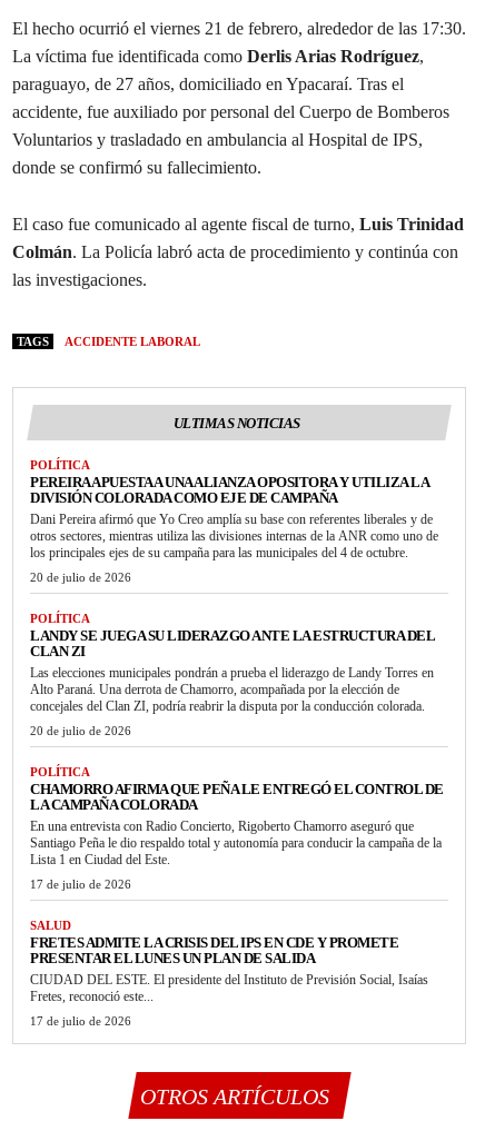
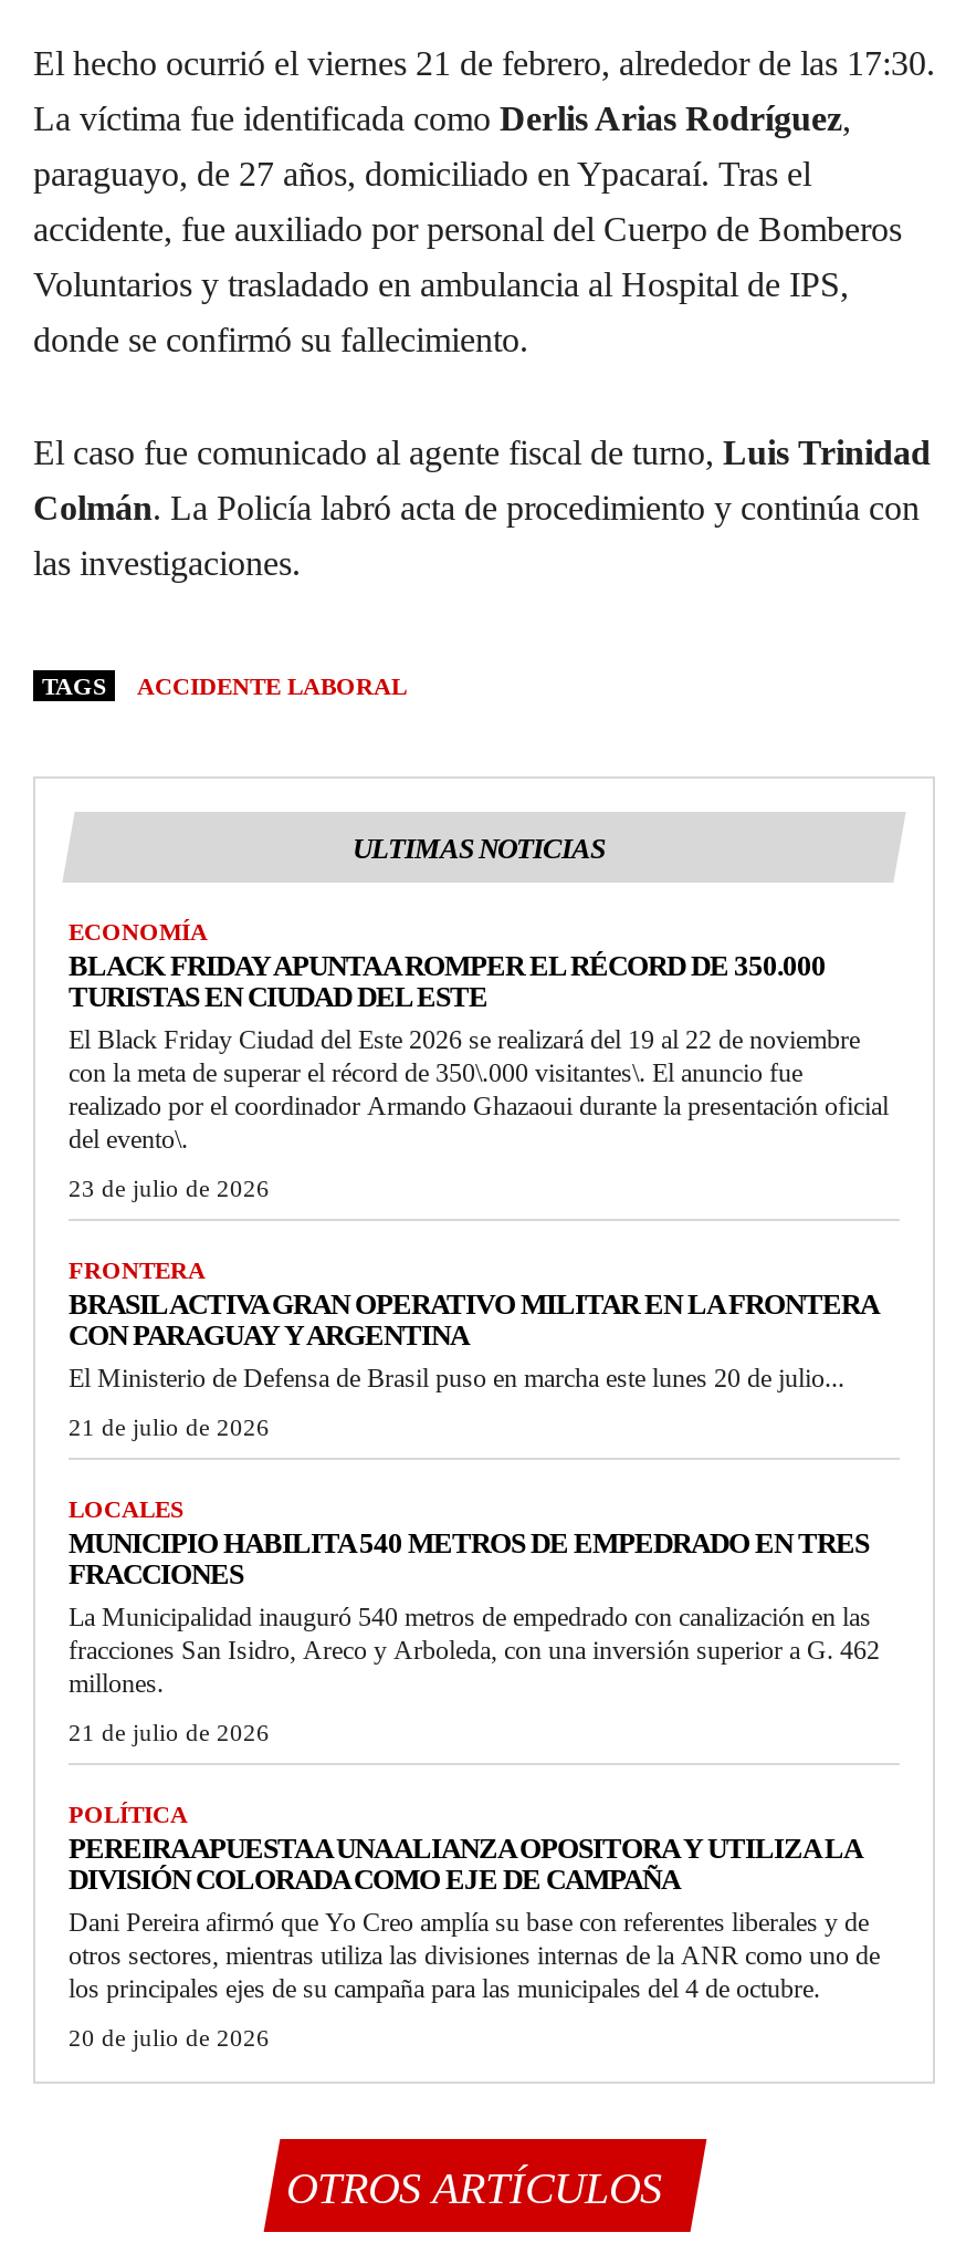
none -> [69,918,889,1745] ECONOMÍA | BLACK FRIDAY APUNTA A ROMPER EL RÉCORD DE 350.000 | TURISTAS EN CIUDAD DEL ESTE | El Black Friday Ciudad del Este 2026 se realizará del 19 al 22 de noviembre | con la meta de superar el récord de 350\.000 visitantes\. El anuncio fue | realizado por el coordinador Armando Ghazaoui durante la presentación oficial | del evento\. | 23 de julio de 2026 | FRONTERA | BRASIL ACTIVA GRAN OPERATIVO MILITAR EN LA FRONTERA | CON PARAGUAY Y ARGENTINA | El Ministerio de Defensa de Brasil puso en marcha este lunes 20 de julio... | 21 de julio de 2026 | LOCALES | MUNICIPIO HABILITA 540 METROS DE EMPEDRADO EN TRES | FRACCIONES | La Municipalidad inauguró 540 metros de empedrado con canalización en las | fracciones San Isidro, Areco y Arboleda, con una inversión superior a G. 462 | millones. | 21 de julio de 2026
moved [30,459,438,584] -> [69,1800,880,2050]: POLÍTICA | PEREIRA APUESTA A UNA ALIANZA OPOSITORA Y UTILIZA LA | DIVISIÓN COLORADA COMO EJE DE CAMPAÑA | Dani Pereira afirmó que Yo Creo amplía su base con referentes liberales y de | otros sectores, mientras utiliza las divisiones internas de la ANR como uno de | los principales ejes de su campaña para las municipales del 4 de octubre. | 20 de julio de 2026
[30,612,443,1028] POLÍTICA | LANDY SE JUEGA SU LIDERAZGO ANTE LA ESTRUCTURA DEL | CLAN ZI | Las elecciones municipales pondrán a prueba el liderazgo de Landy Torres en | Alto Paraná. Una derrota de Chamorro, acompañada por la elección de | concejales del Clan ZI, podría reabrir la disputa por la conducción colorada. | 20 de julio de 2026 | POLÍTICA | CHAMORRO AFIRMA QUE PEÑA LE ENTREGÓ EL CONTROL DE | LA CAMPAÑA COLORADA | En una entrevista con Radio Concierto, Rigoberto Chamorro aseguró que | Santiago Peña le dio respaldo total y autonomía para conducir la campaña de la | Lista 1 en Ciudad del Este. | 17 de julio de 2026 | SALUD | FRETES ADMITE LA CRISIS DEL IPS EN CDE Y PROMETE | PRESENTAR EL LUNES UN PLAN DE SALIDA | CIUDAD DEL ESTE. El presidente del Instituto de Previsión Social, Isaías | Fretes, reconoció este... | 17 de julio de 2026 -> none

